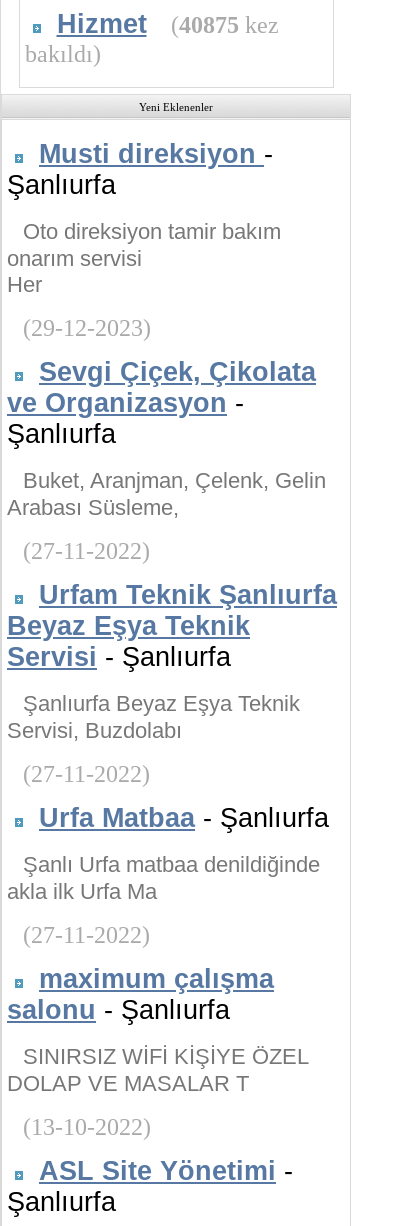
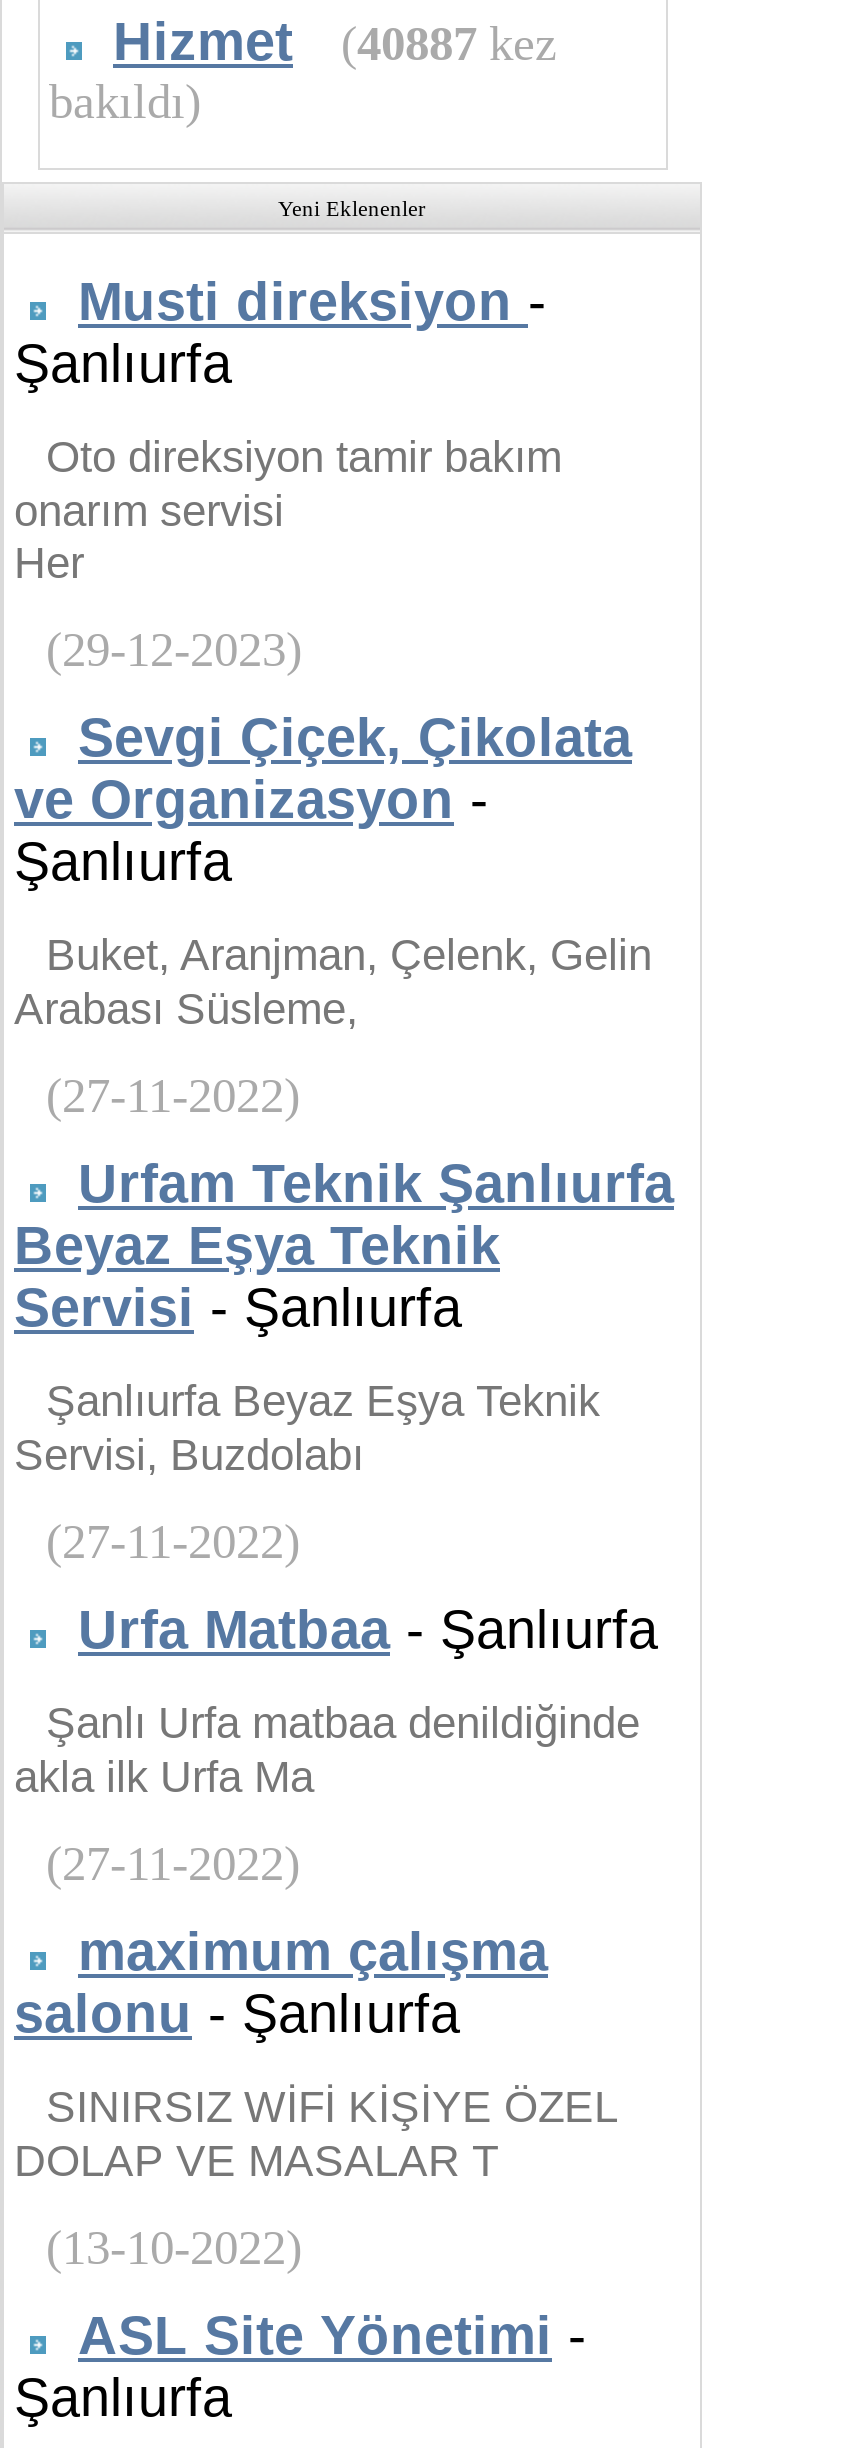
[56,9,278,39] Hizmet (40875 kez -> [113,12,557,72] Hizmet (40887 kez

